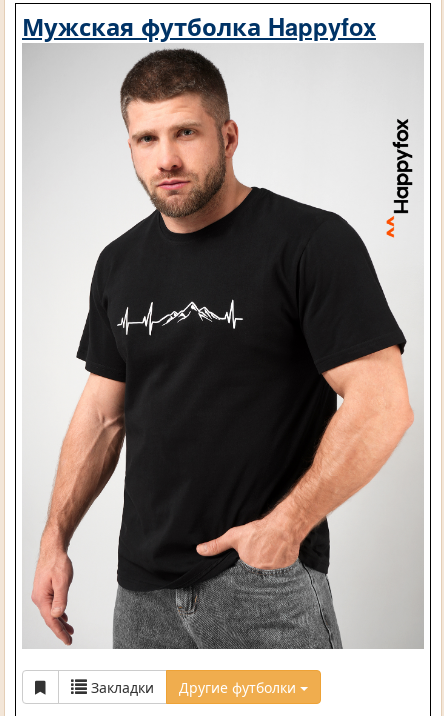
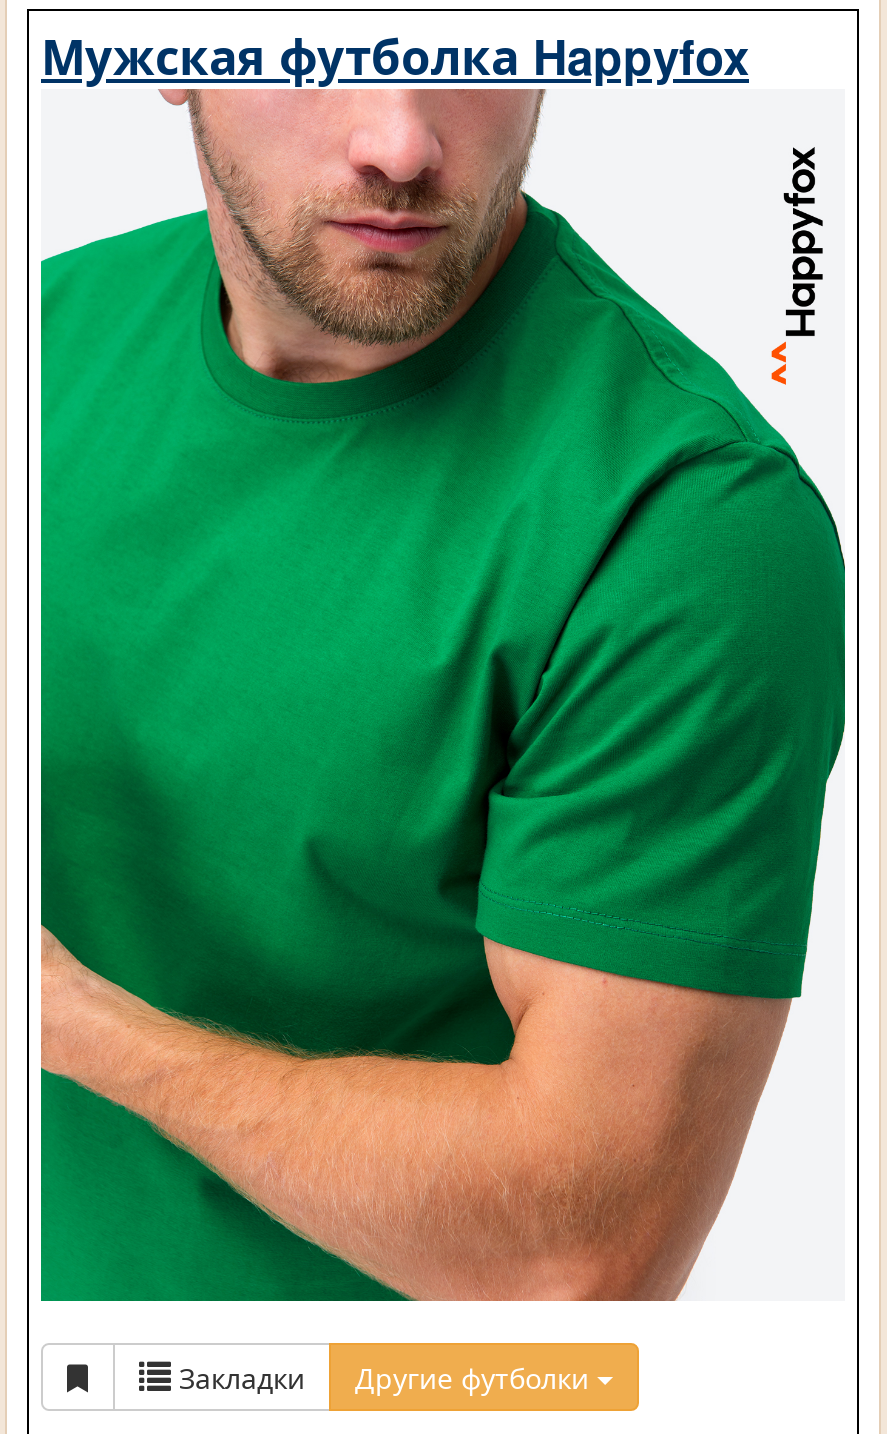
[22,44,424,650] [image] -> [39,93,847,1303] [image]

